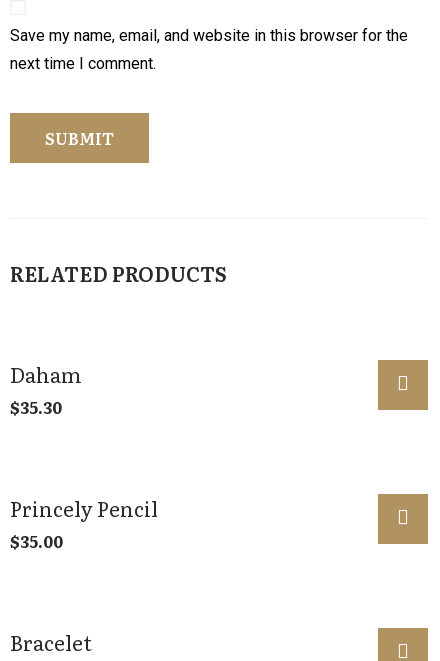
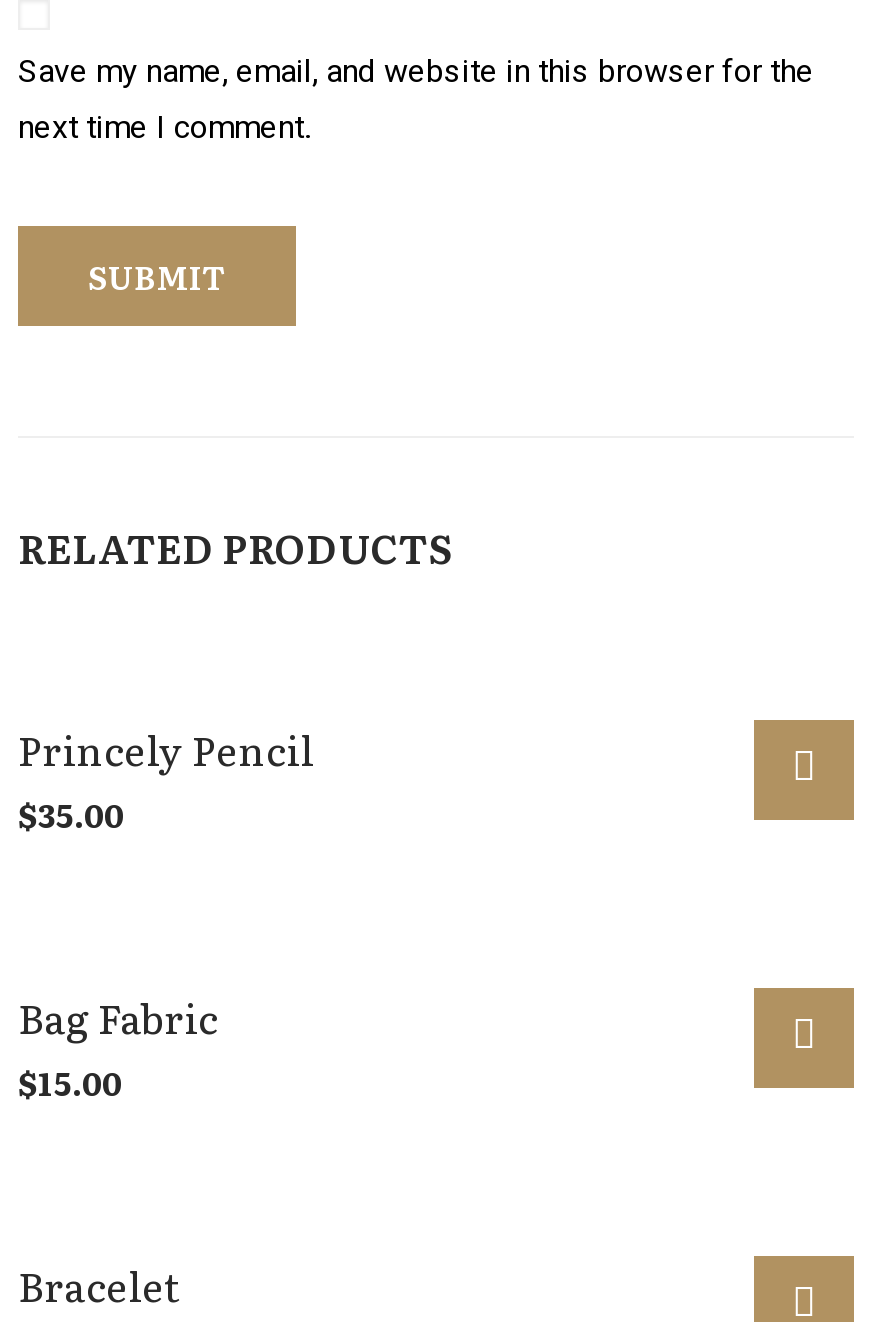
[10,359,82,419] Daham | $35.30 -> none
moved [10,493,158,553] -> [18,718,314,838]: Princely Pencil | $35.00
none -> [18,986,218,1106] Bag Fabric | $15.00

